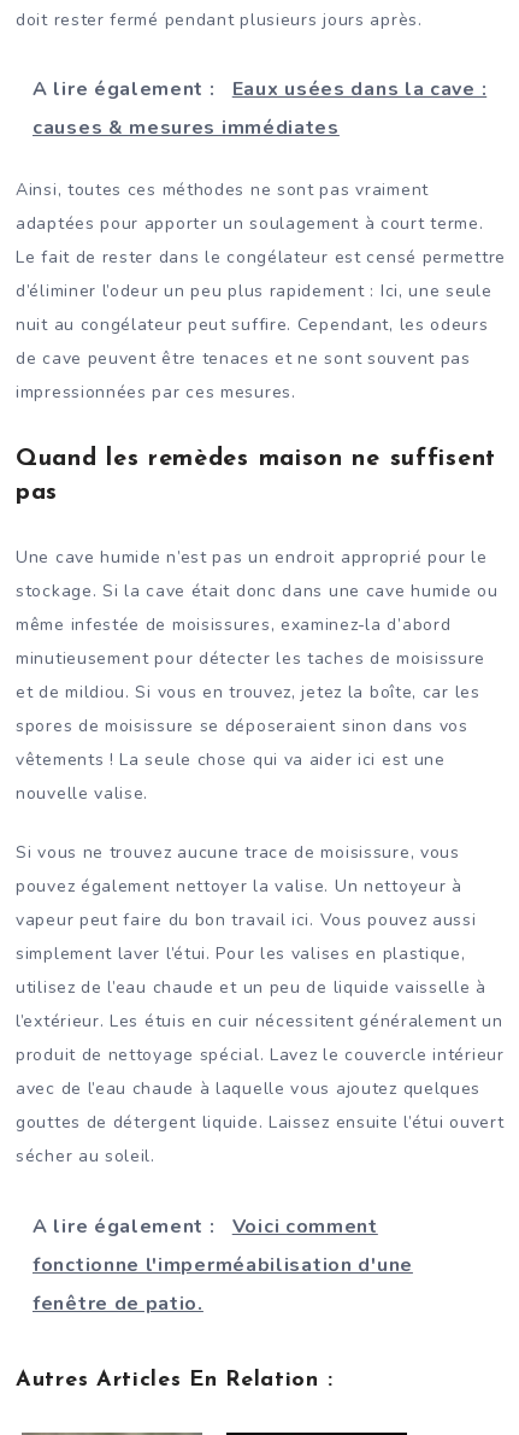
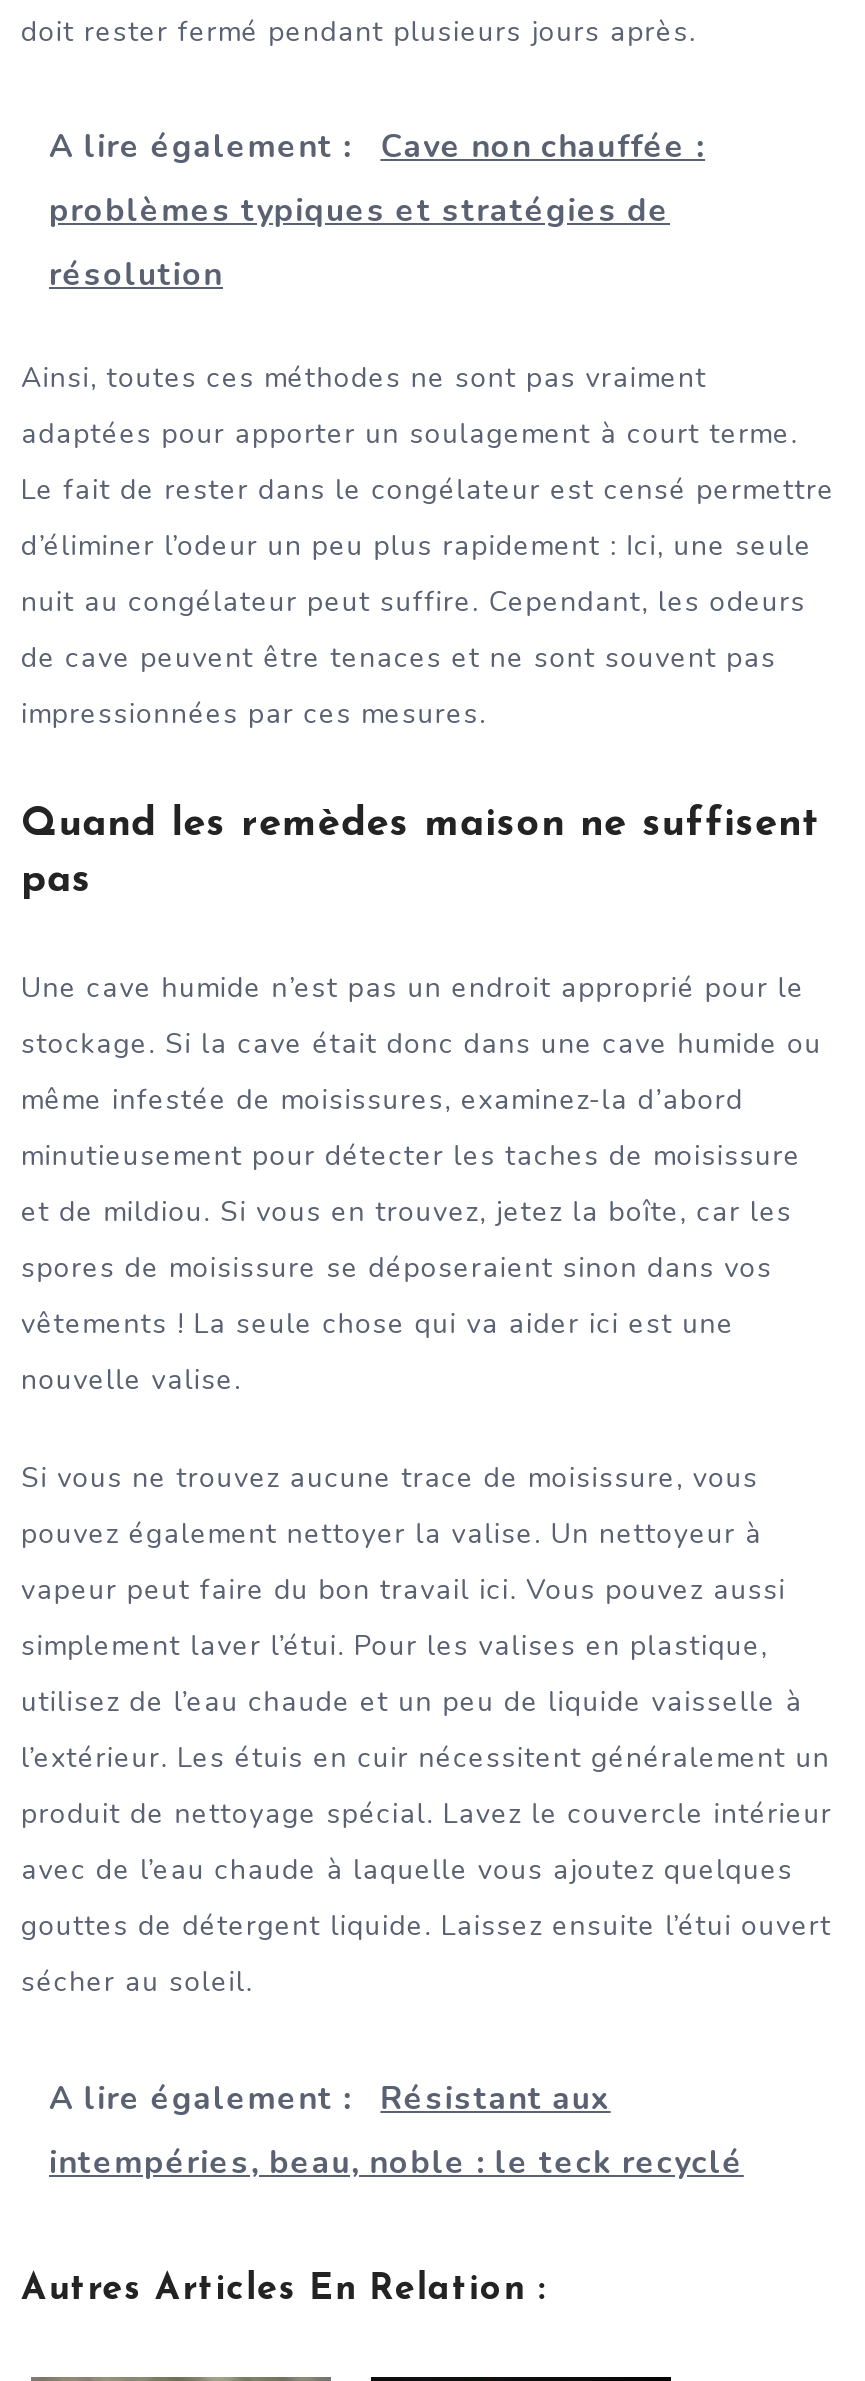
[33,76,487,141] A lire également : Eaux usées dans la cave : | causes & mesures immédiates -> [49,125,705,297] A lire également : Cave non chauffée : | problèmes typiques et stratégies de | résolution
moved [16,178,506,1167] -> [21,359,835,2000]: Ainsi, toutes ces méthodes ne sont pas vraiment | adaptées pour apporter un soulagement à court terme. | Le fait de rester dans le congélateur est censé permettre | ... | gouttes de détergent liquide. Laissez ensuite l’étui ouvert | sécher au soleil.
[33,1213,413,1316] A lire également : Voici comment | fonctionne l'imperméabilisation d'une | fenêtre de patio. -> [49,2076,744,2184] A lire également : Résistant aux | intempéries, beau, noble : le teck recyclé

